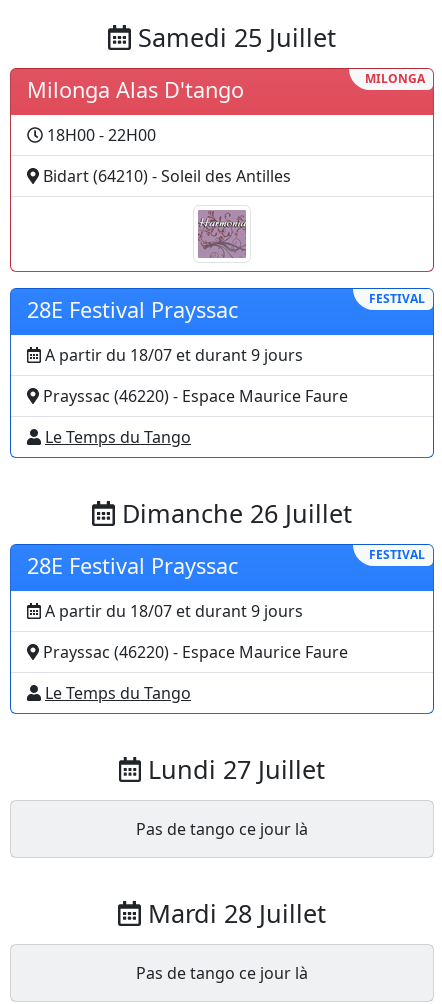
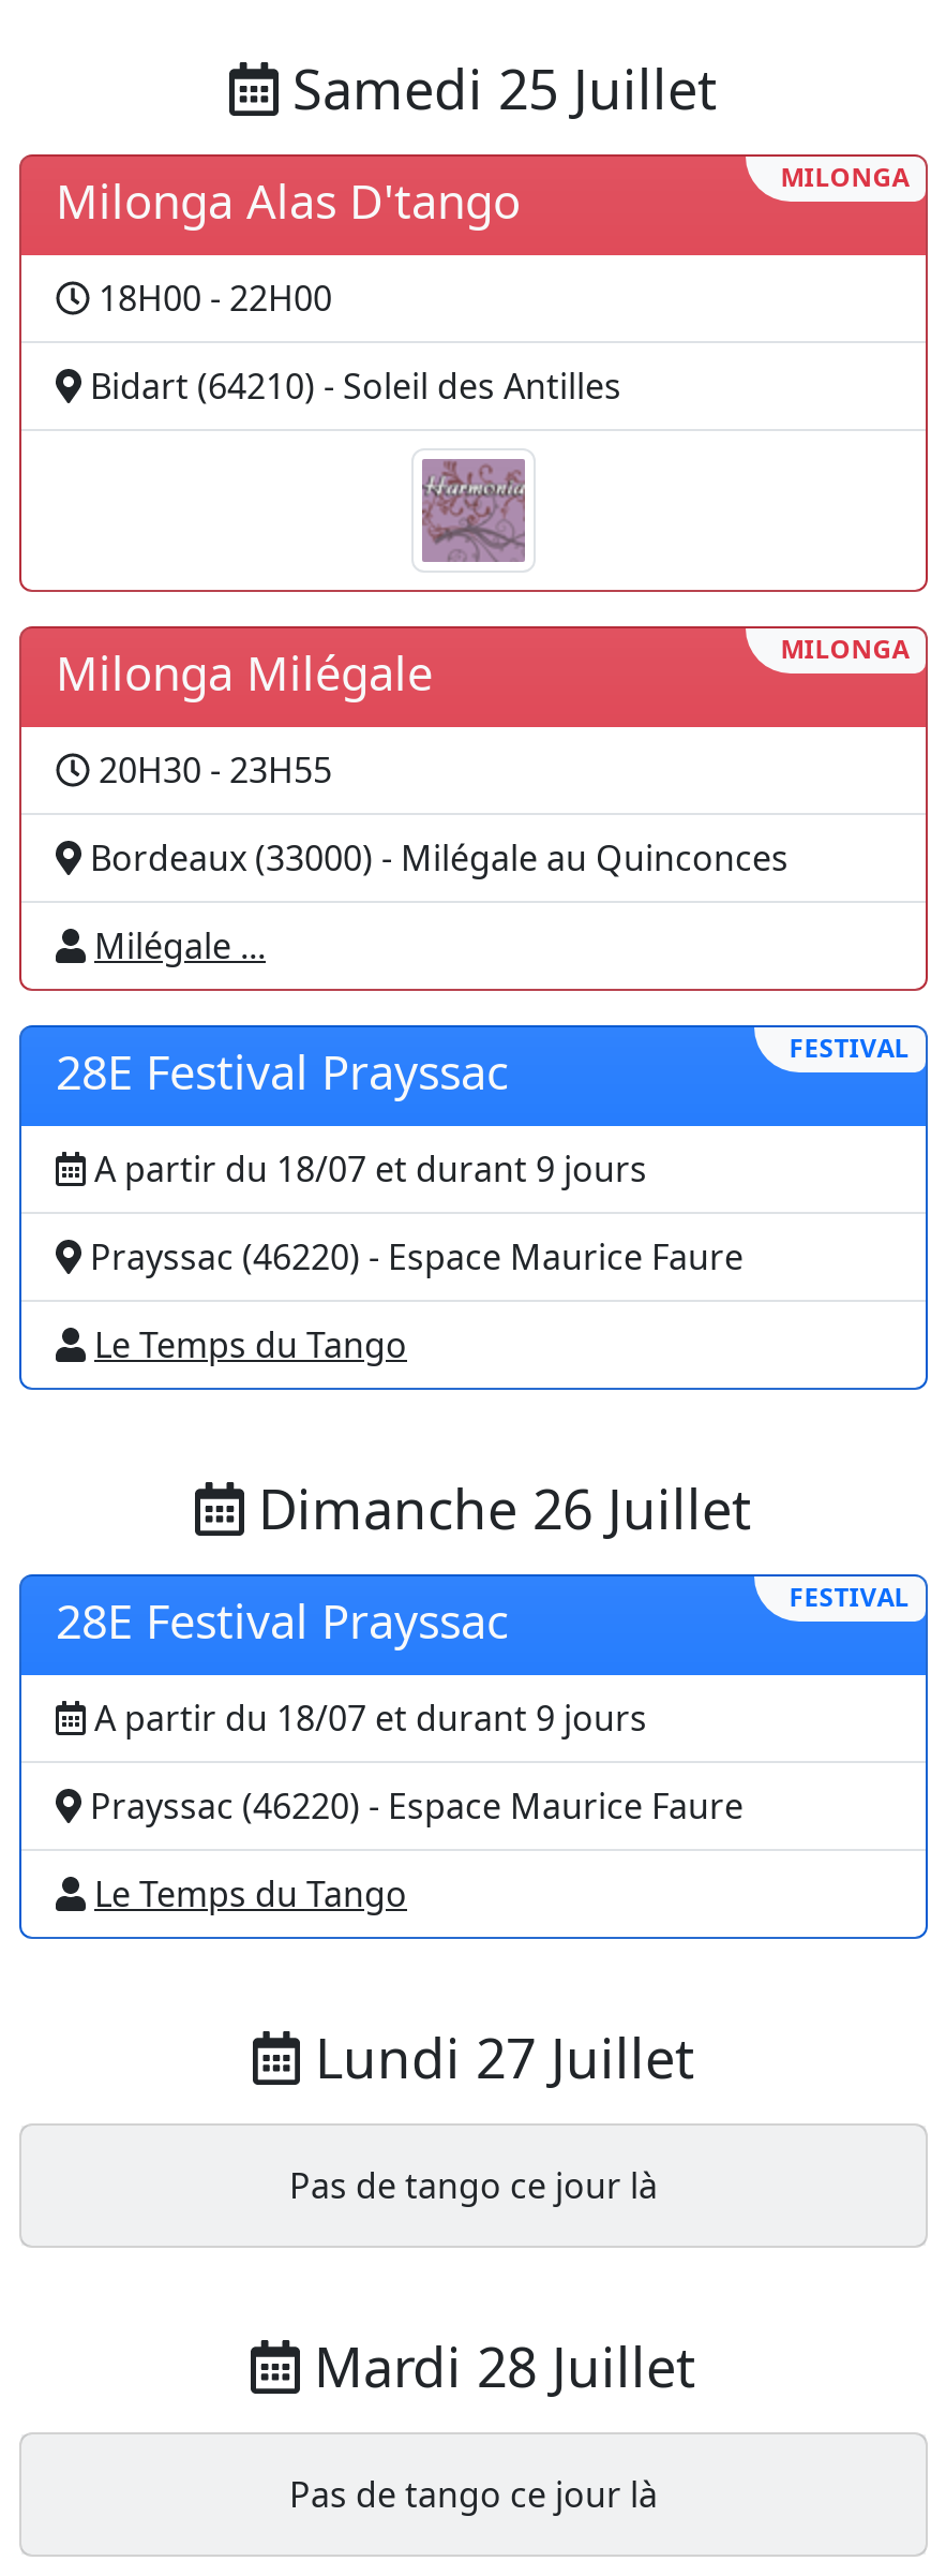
none -> [56,631,909,970] MILONGA | Milonga Milégale | 20H30 - 23H55 | Bordeaux (33000) - Milégale au Quinconces | Milégale ...

